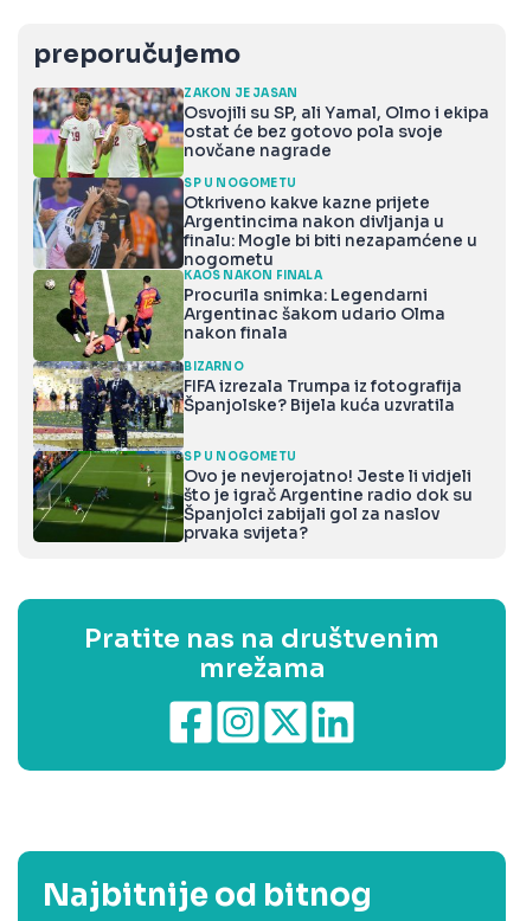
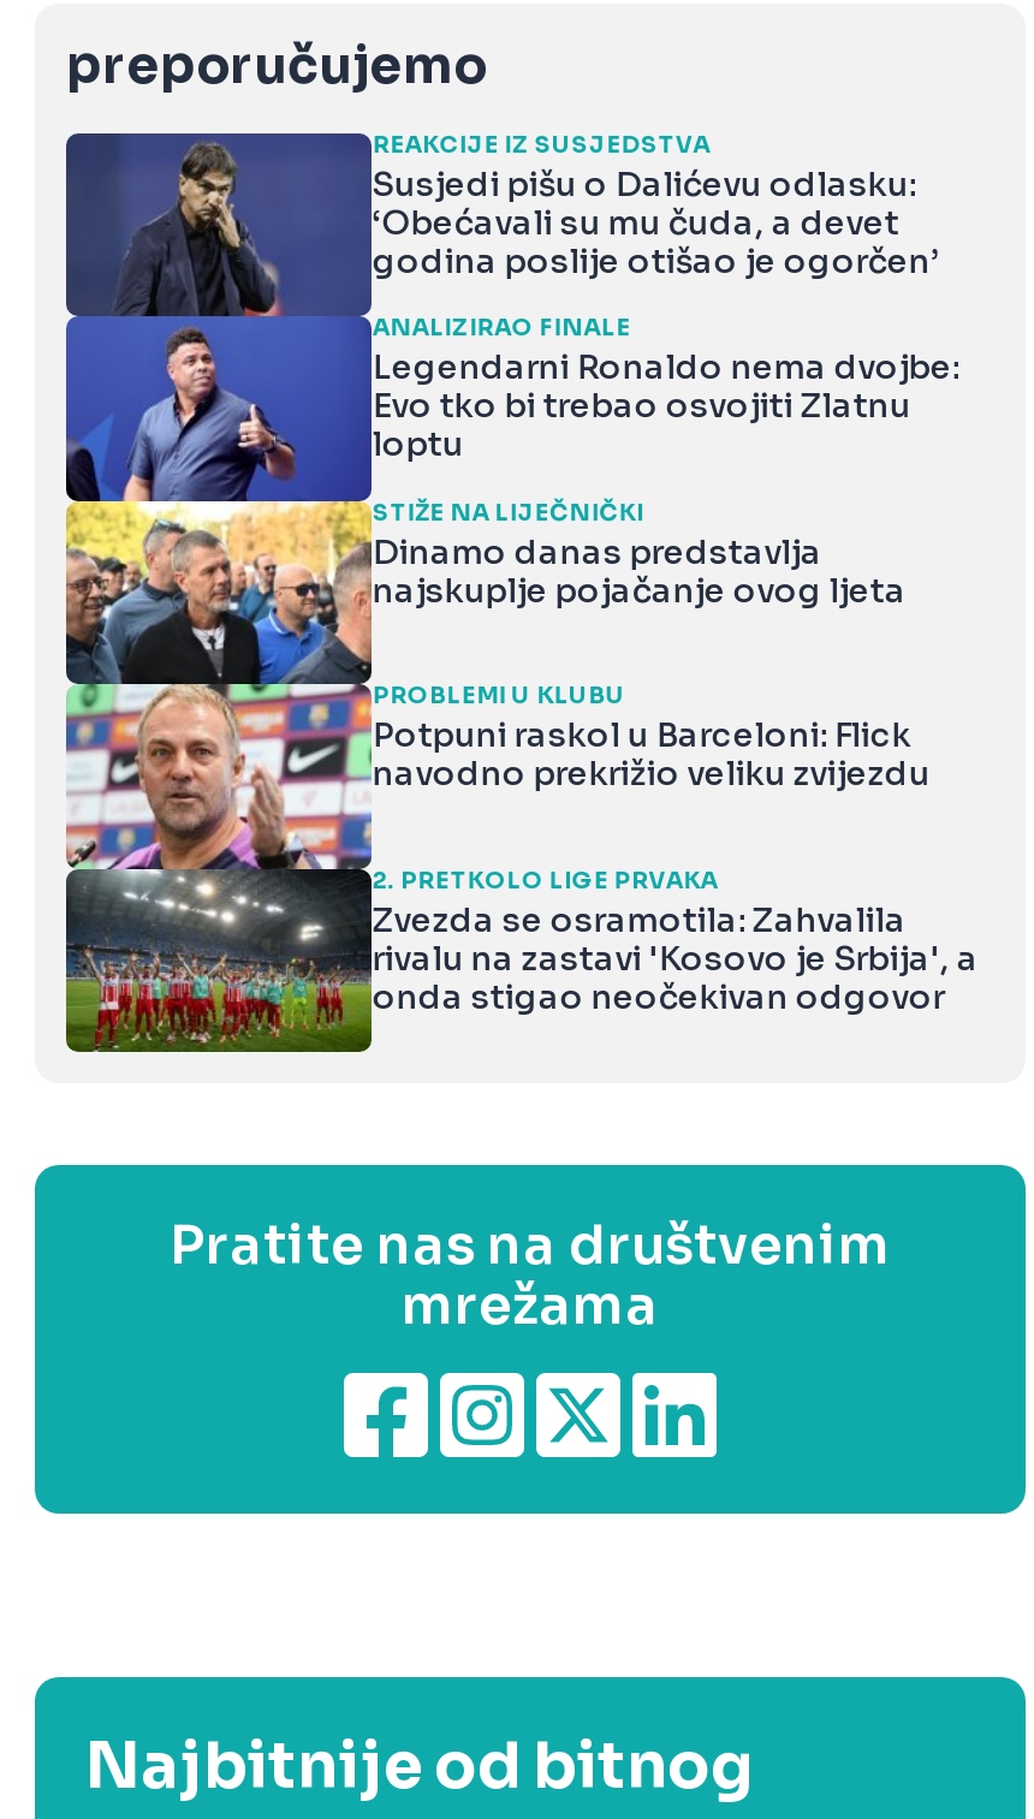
[32,86,490,543] [image] | ZAKON JE JASAN | Osvojili su SP, ali Yamal, Olmo i ekipa | ostat će bez gotovo pola svoje | novčane nagrade | SP U NOGOMETU | Otkriveno kakve kazne prijete | Argentincima nakon divljanja u | finalu: Mogle bi biti nezapamćene u | nogometu | KAOS NAKON FINALA | Procurila snimka: Legendarni | Argentinac šakom udario Olma | nakon finala | BIZARNO | FIFA izrezala Trumpa iz fotografija | Španjolske? Bijela kuća uzvratila | SP U NOGOMETU | Ovo je nevjerojatno! Jeste li vidjeli | što je igrač Argentine radio dok su | Španjolci zabijali gol za naslov | prvaka svijeta? -> [64,131,978,1052] [image] | REAKCIJE IZ SUSJEDSTVA | Susjedi pišu o Dalićevu odlasku: | ‘Obećavali su mu čuda, a devet | godina poslije otišao je ogorčen’ | ANALIZIRAO FINALE | Legendarni Ronaldo nema dvojbe: | Evo tko bi trebao osvojiti Zlatnu | loptu | STIŽE NA LIJEČNIČKI | Dinamo danas predstavlja | najskuplje pojačanje ovog ljeta | PROBLEMI U KLUBU | Potpuni raskol u Barceloni: Flick | navodno prekrižio veliku zvijezdu | 2. PRETKOLO LIGE PRVAKA | Zvezda se osramotila: Zahvalila | rivalu na zastavi 'Kosovo je Srbija', a | onda stigao neočekivan odgovor

